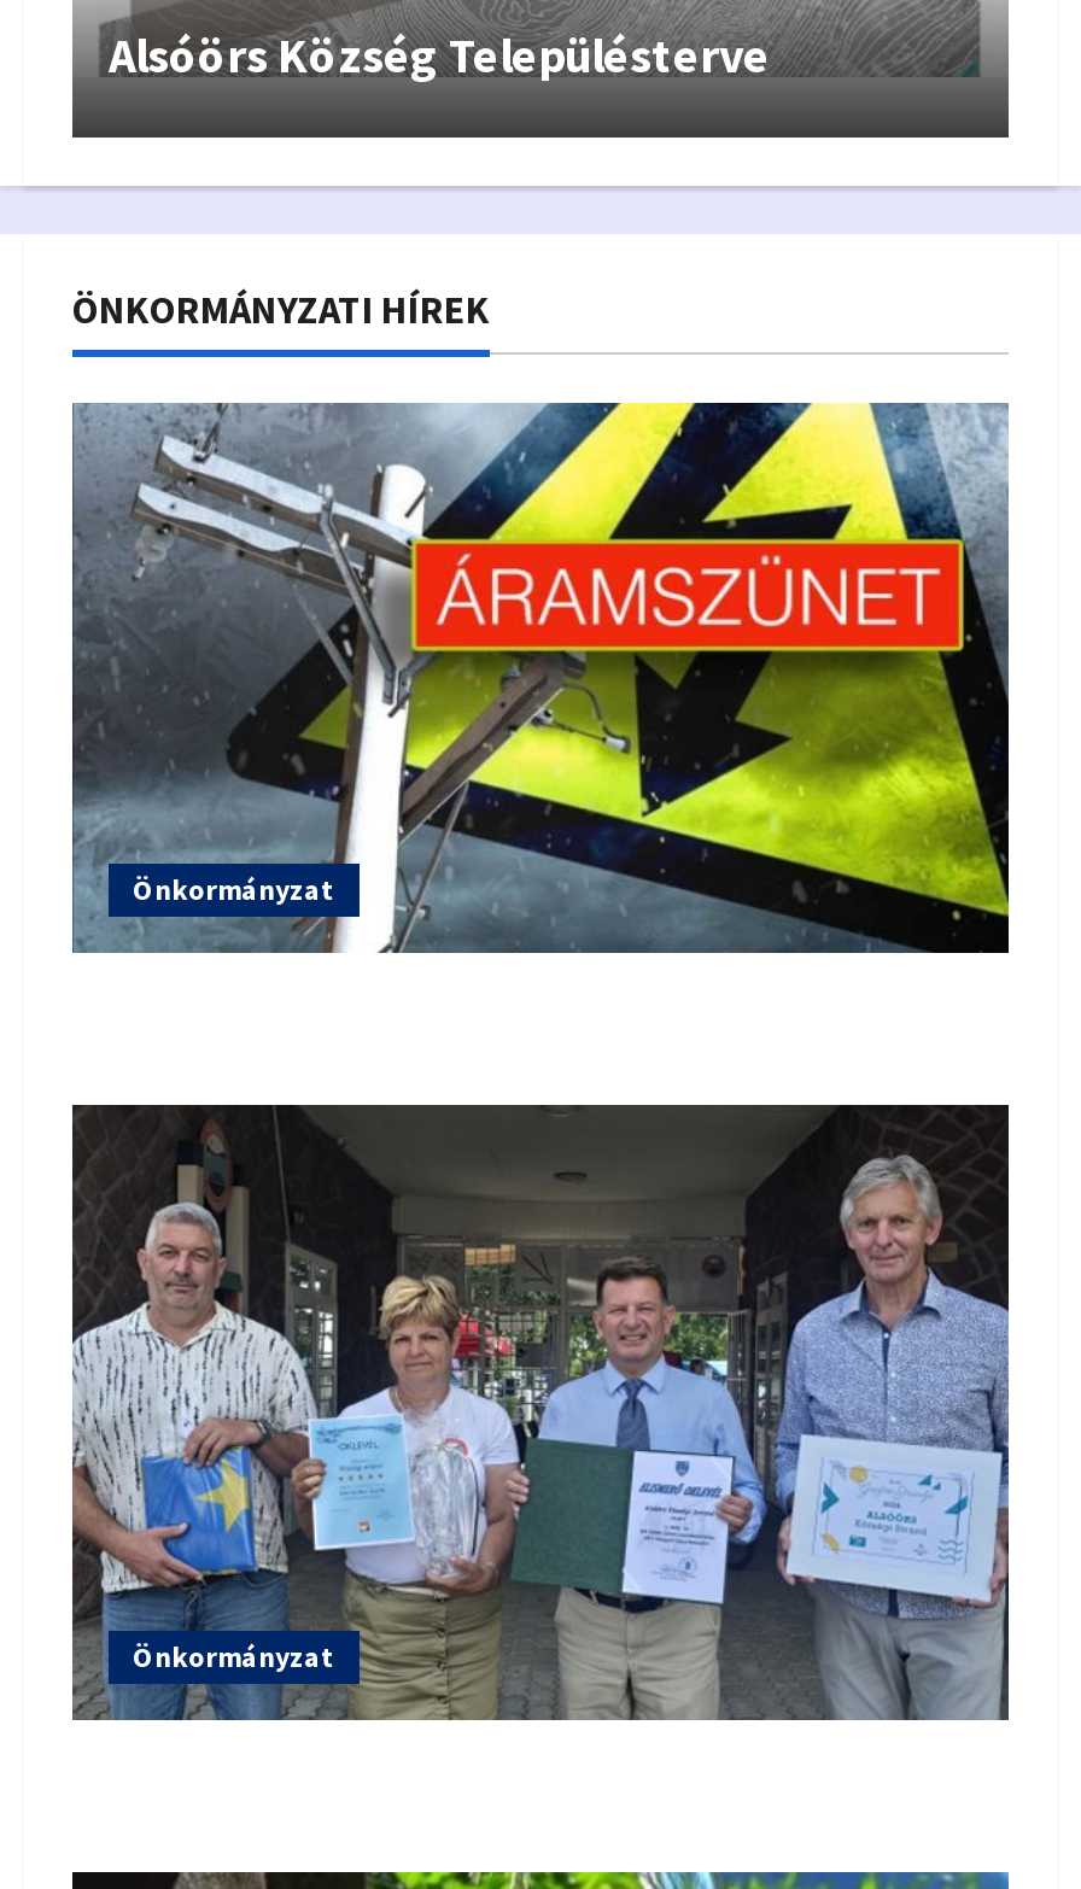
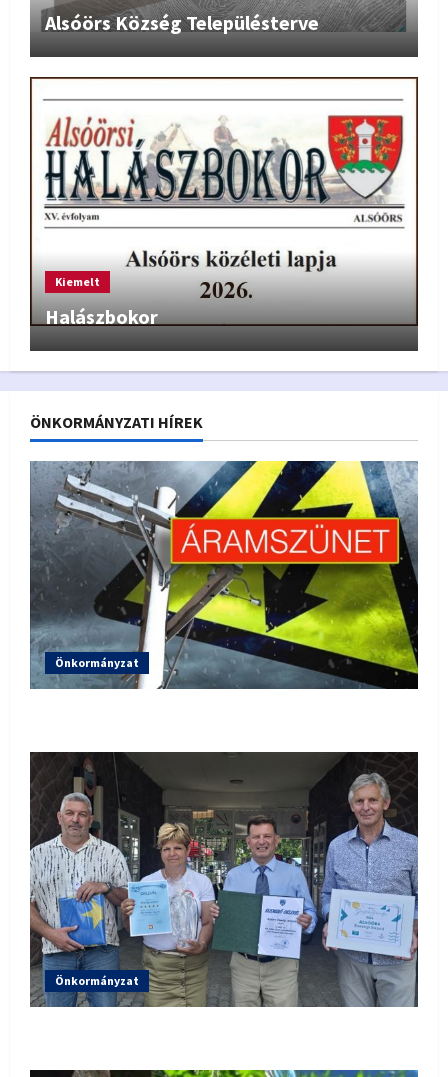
none -> [30,76,418,329] [image] | Kiemelt | Halászbokor

